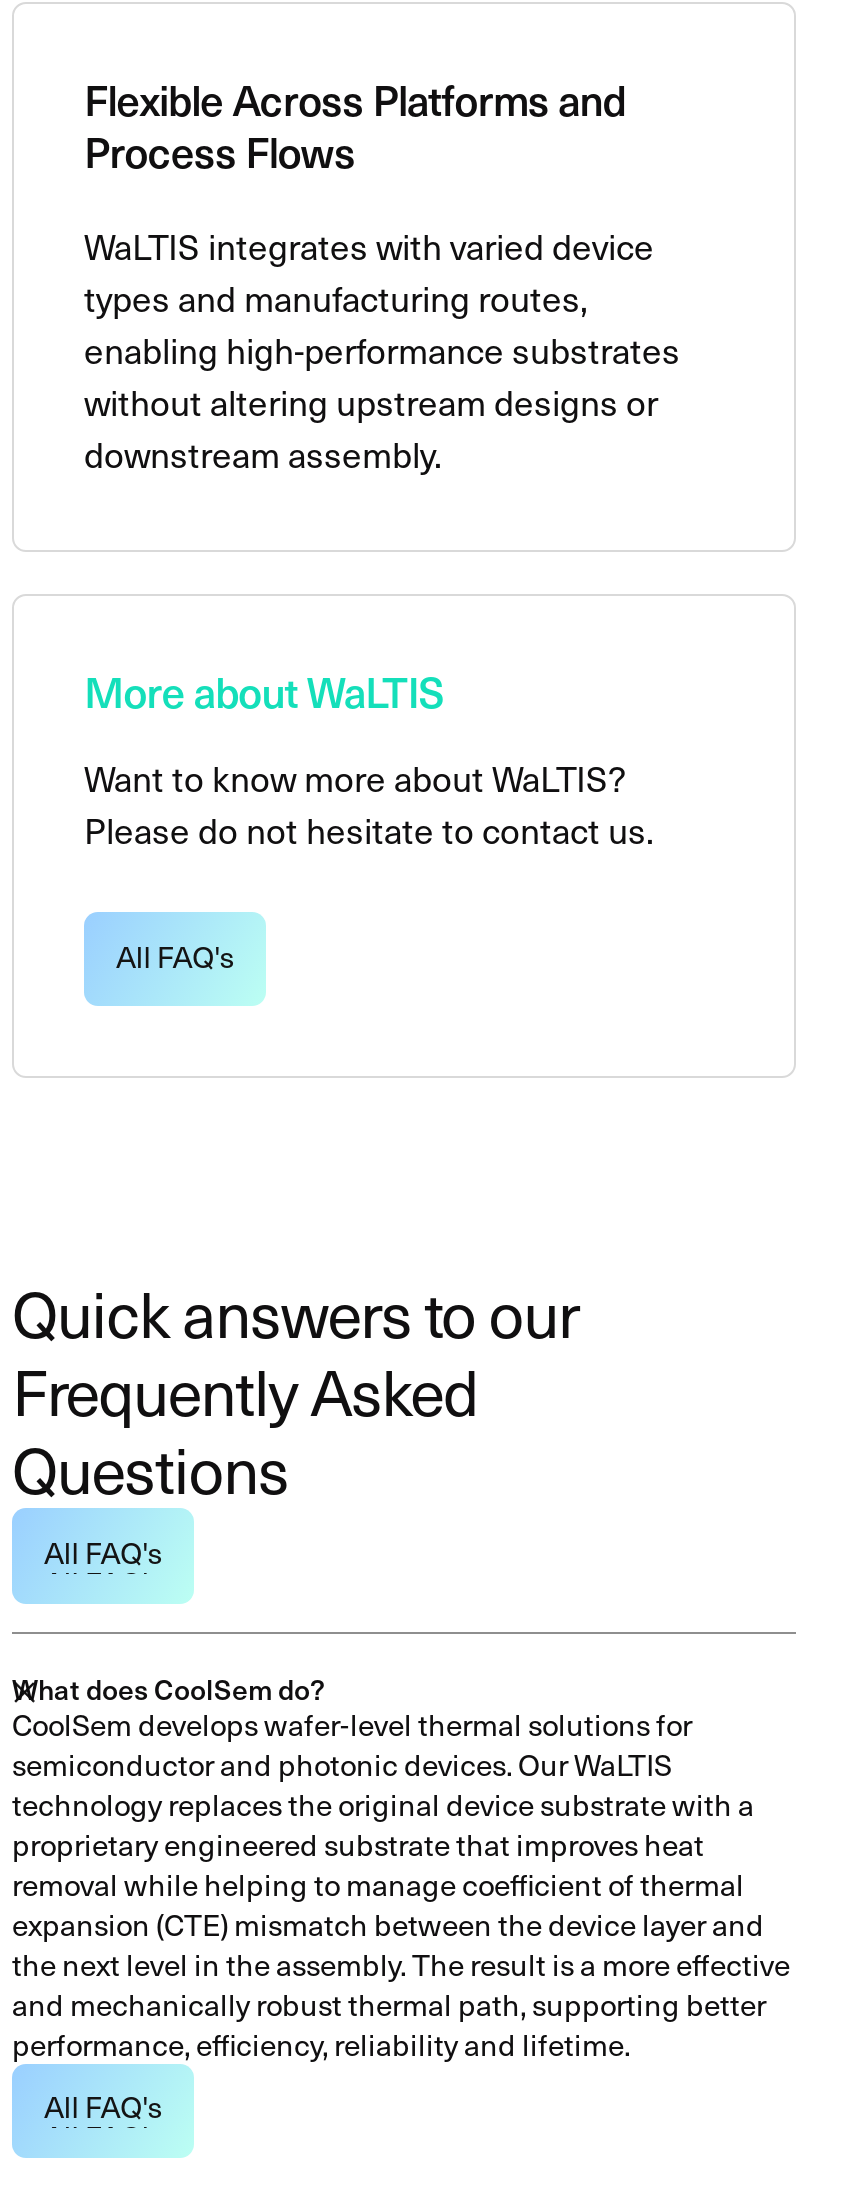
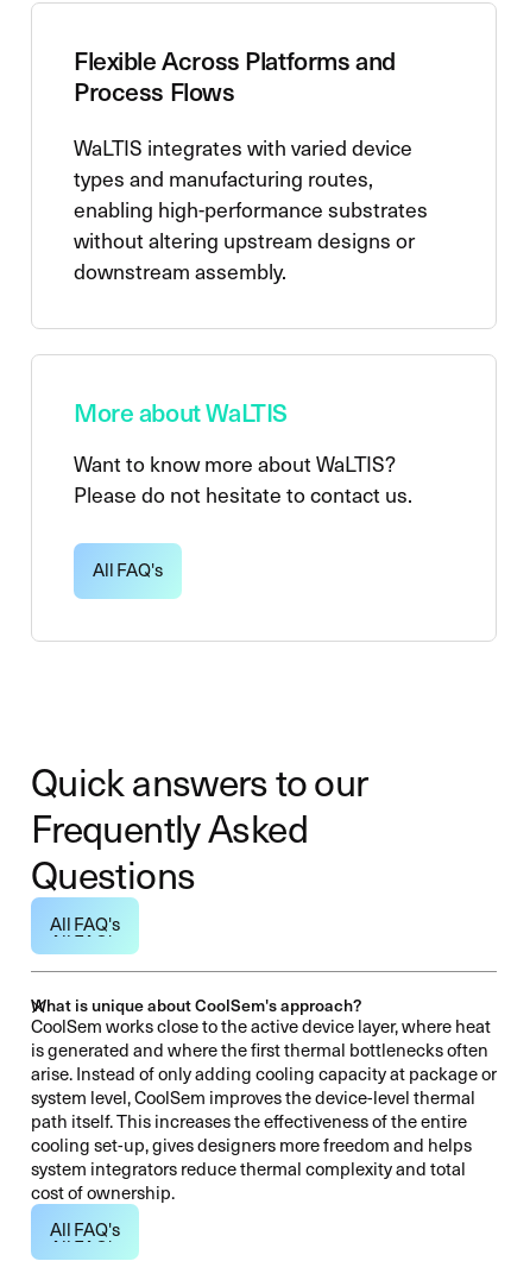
[12,1669,790,2063] What does CoolSem do? | CoolSem develops wafer-level thermal solutions for | semiconductor and photonic devices. Our WaLTIS | technology replaces the original device substrate with a | proprietary engineered substrate that improves heat | removal while helping to manage coefficient of thermal | expansion (CTE) mismatch between the device layer and | the next level in the assembly. The result is a more effective | and mechanically robust thermal path, supporting better | performance, efficiency, reliability and lifetime. -> [31,993,497,1203] What is unique about CoolSem's approach? | CoolSem works close to the active device layer, where heat | is generated and where the first thermal bottlenecks often | arise. Instead of only adding cooling capacity at package or | system level, CoolSem improves the device-level thermal | path itself. This increases the effectiveness of the entire | cooling set-up, gives designers more freedom and helps | system integrators reduce thermal complexity and total | cost of ownership.

